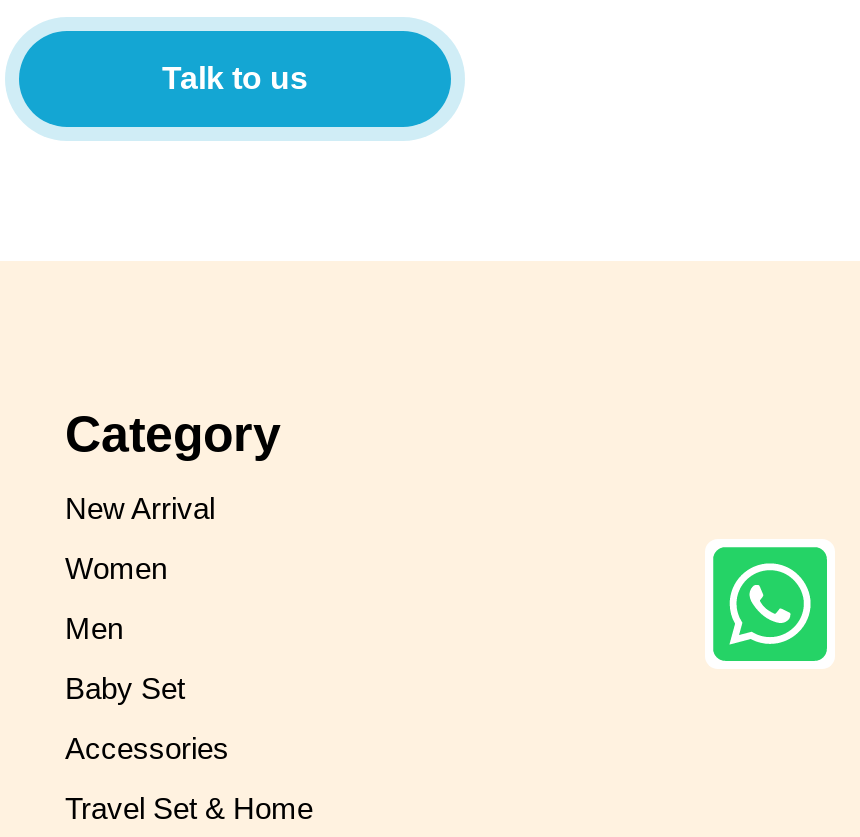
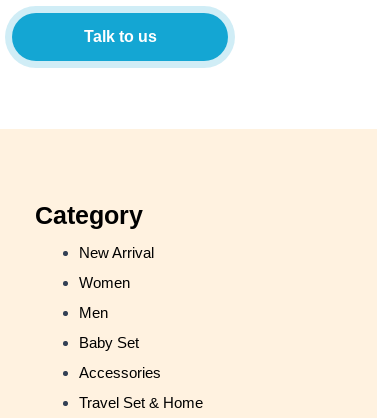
[707,542,833,666] [image] -> none

